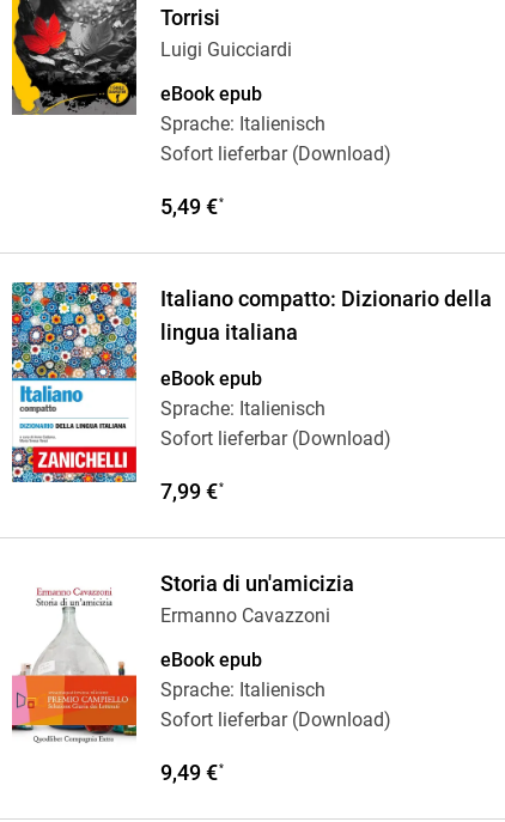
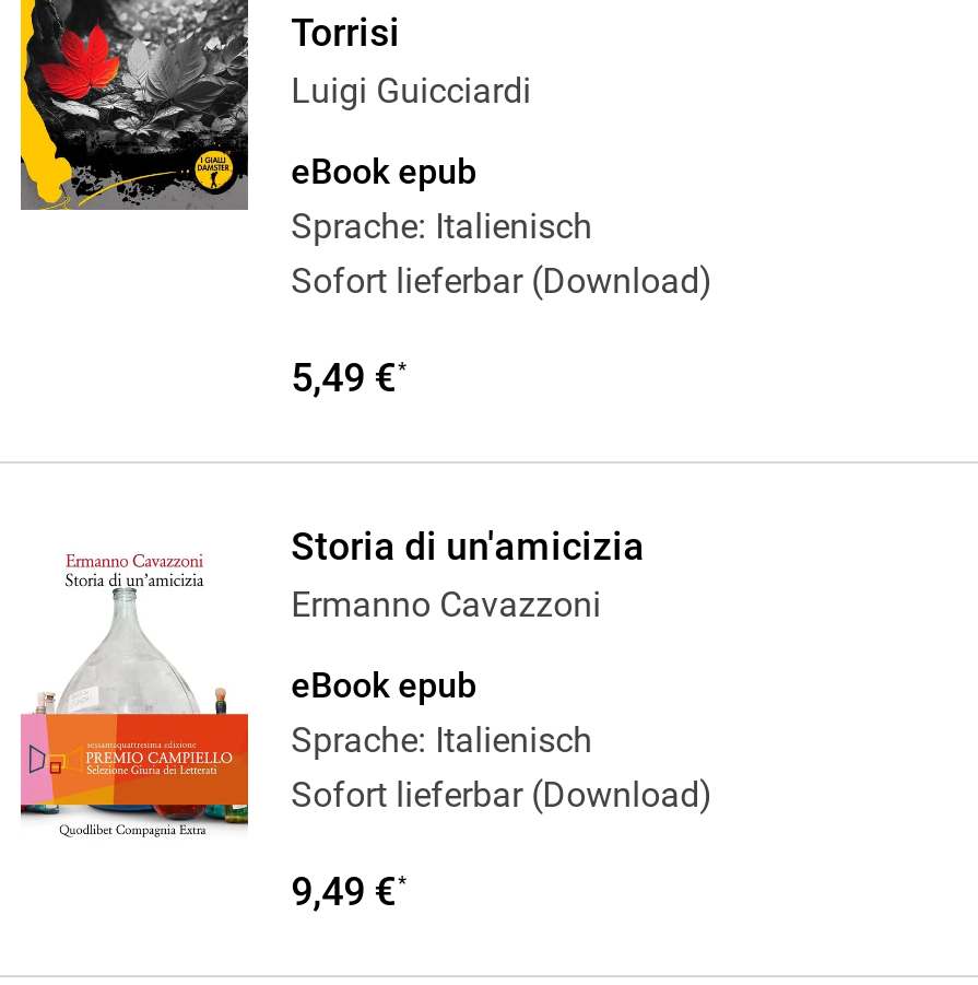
[11,281,491,504] [image] | Italiano compatto: Dizionario della | lingua italiana | eBook epub | Sprache: Italienisch | Sofort lieferbar (Download) | 7,99 €* -> none
[11,422,138,483] [image] -> none

